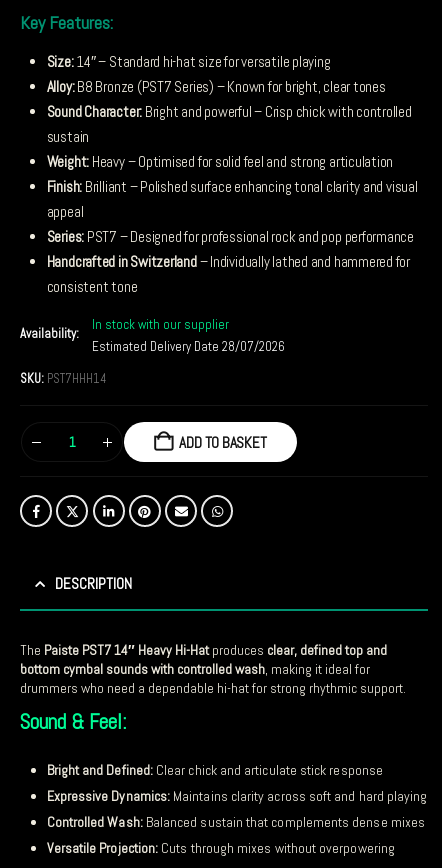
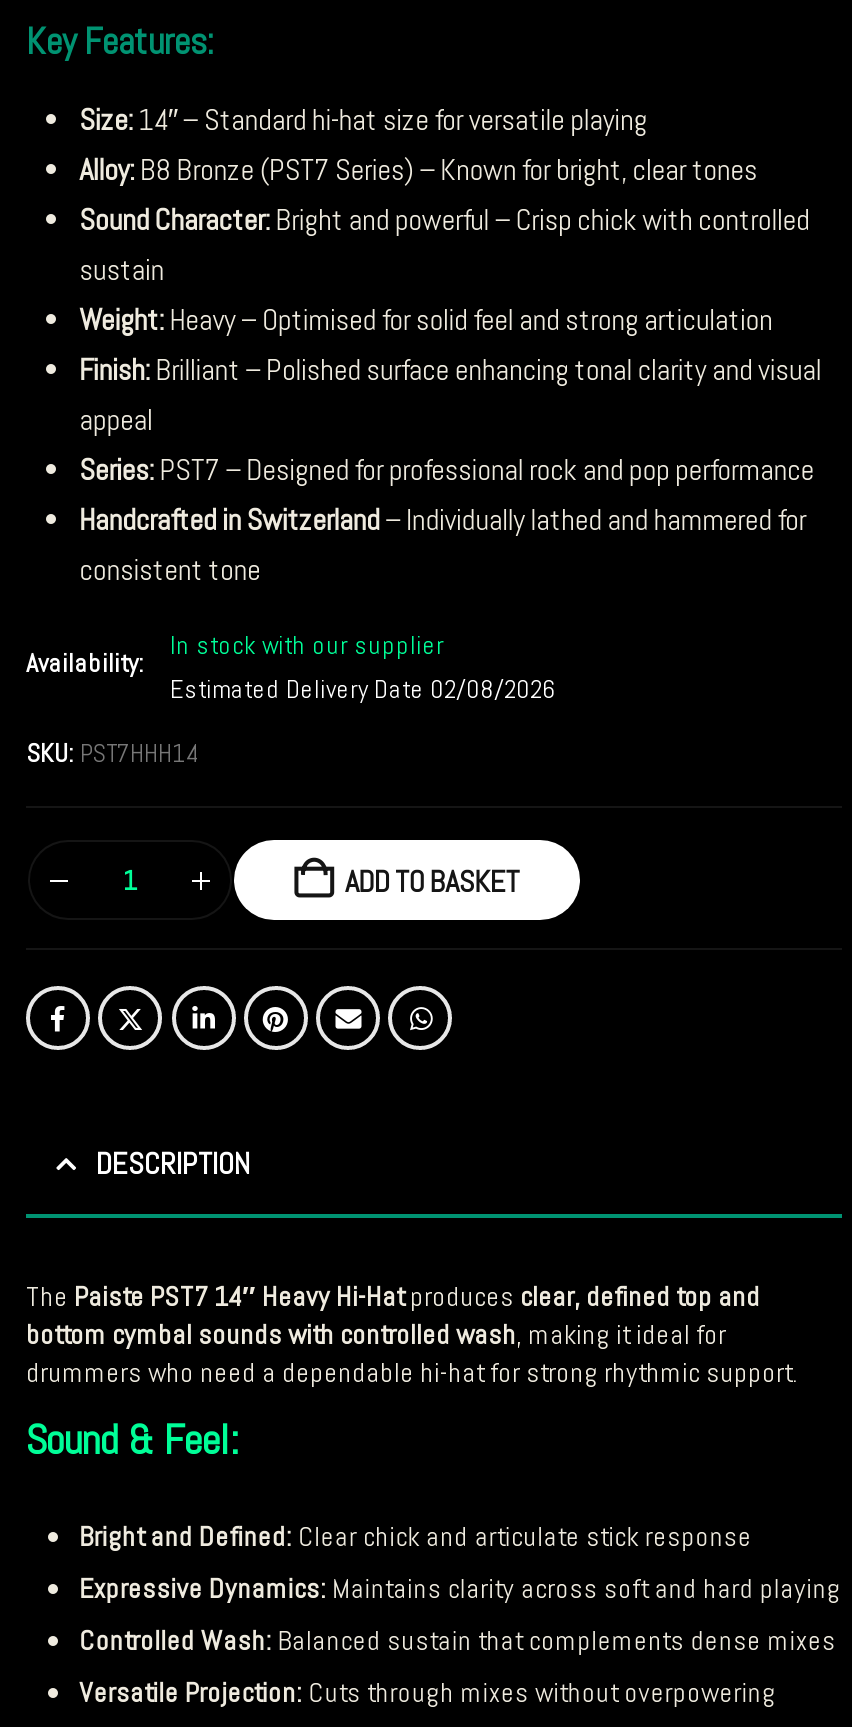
[92,338,285,355] Estimated Delivery Date 28/07/2026 -> [170,672,556,706] Estimated Delivery Date 02/08/2026

